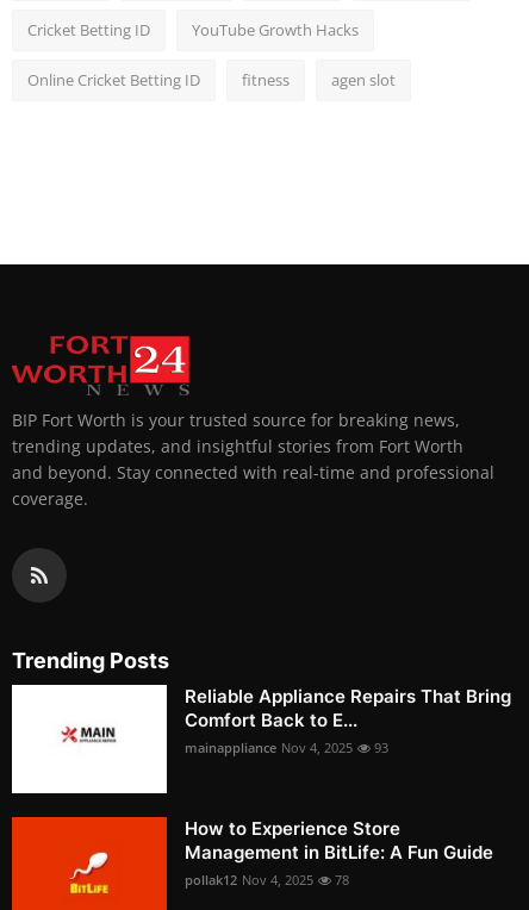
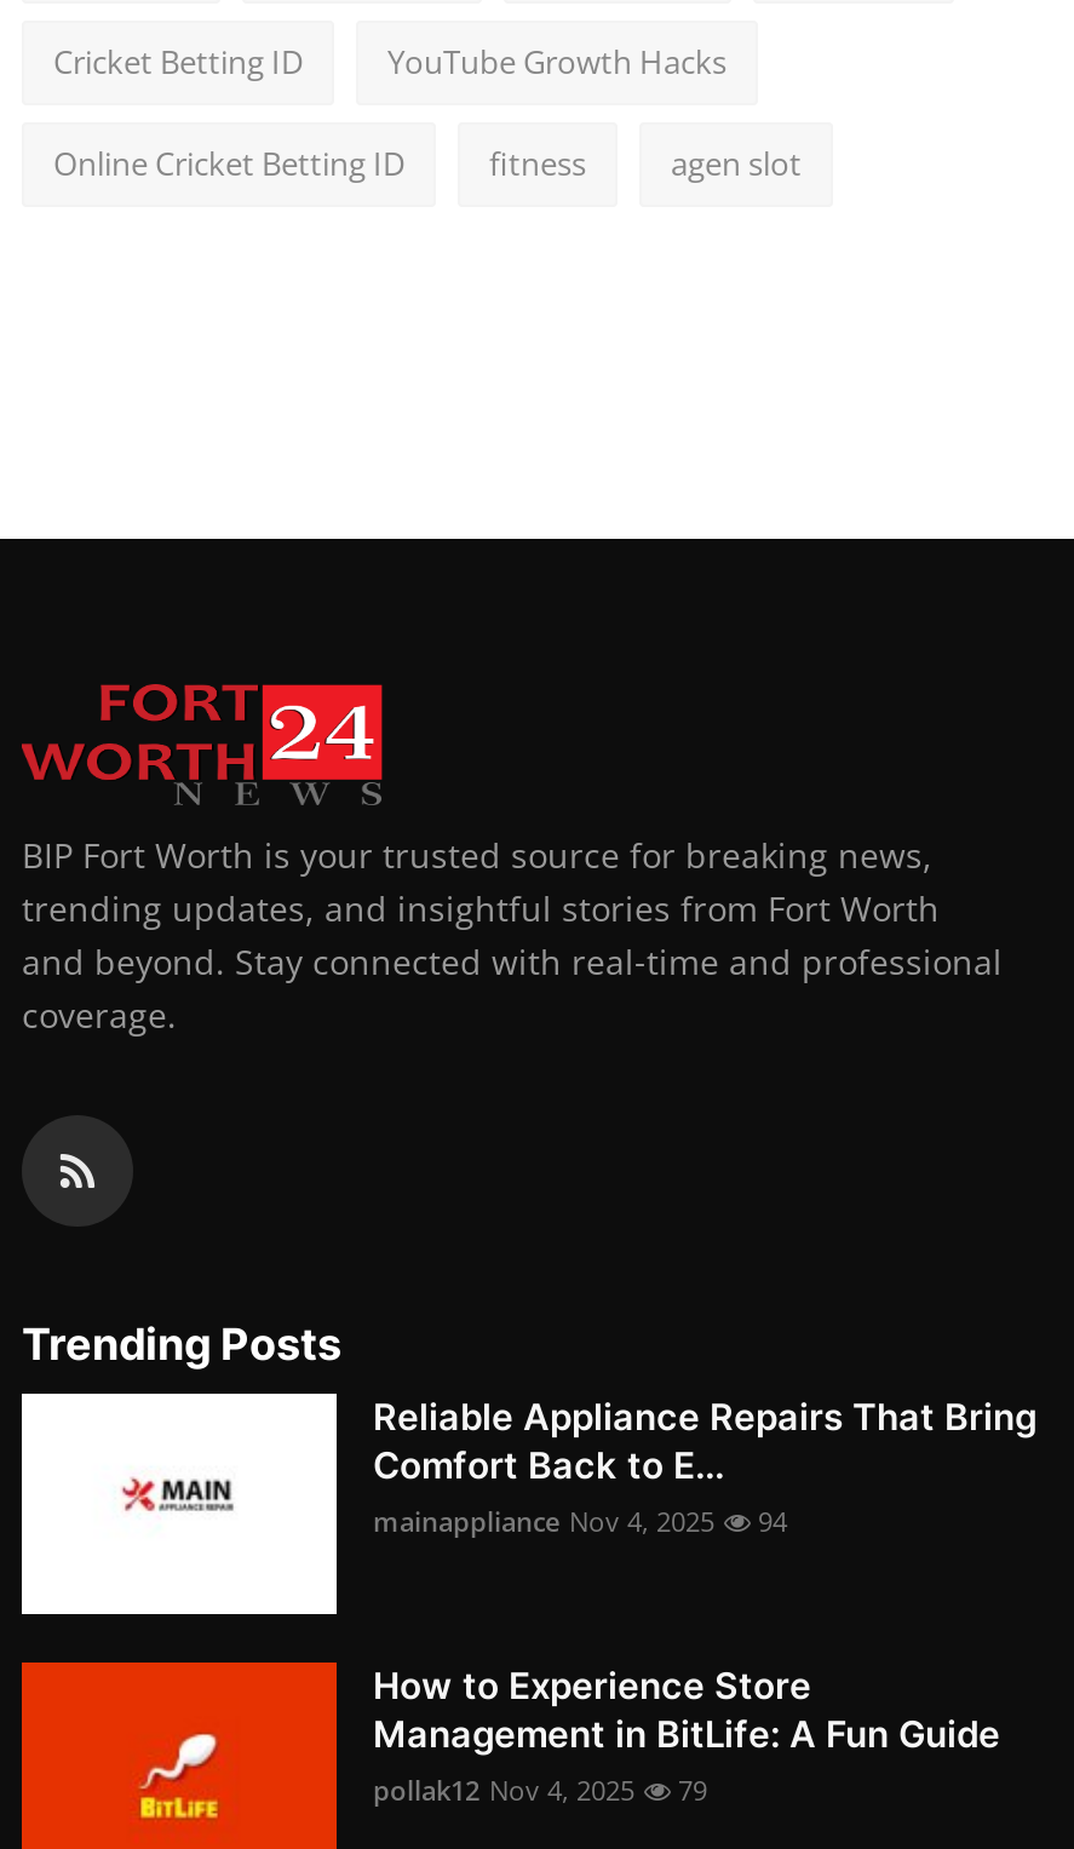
[185,739,388,757] mainappliance Nov 4, 2025 93 -> [373,1502,787,1539] mainappliance Nov 4, 2025 94
[185,871,349,889] pollak12 Nov 4, 2025 78 -> [373,1771,707,1808] pollak12 Nov 4, 2025 79

